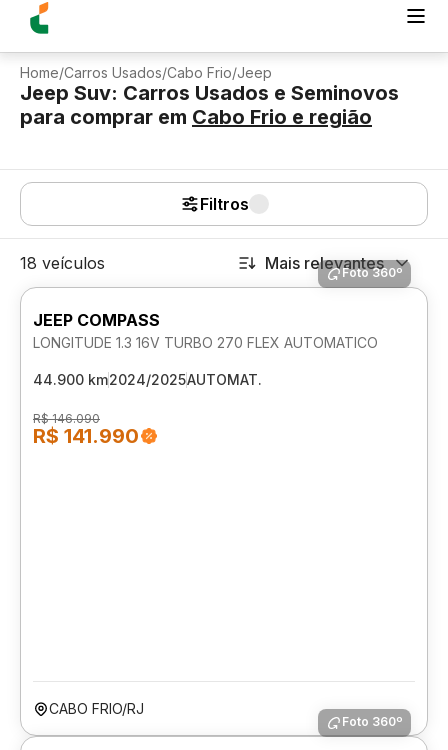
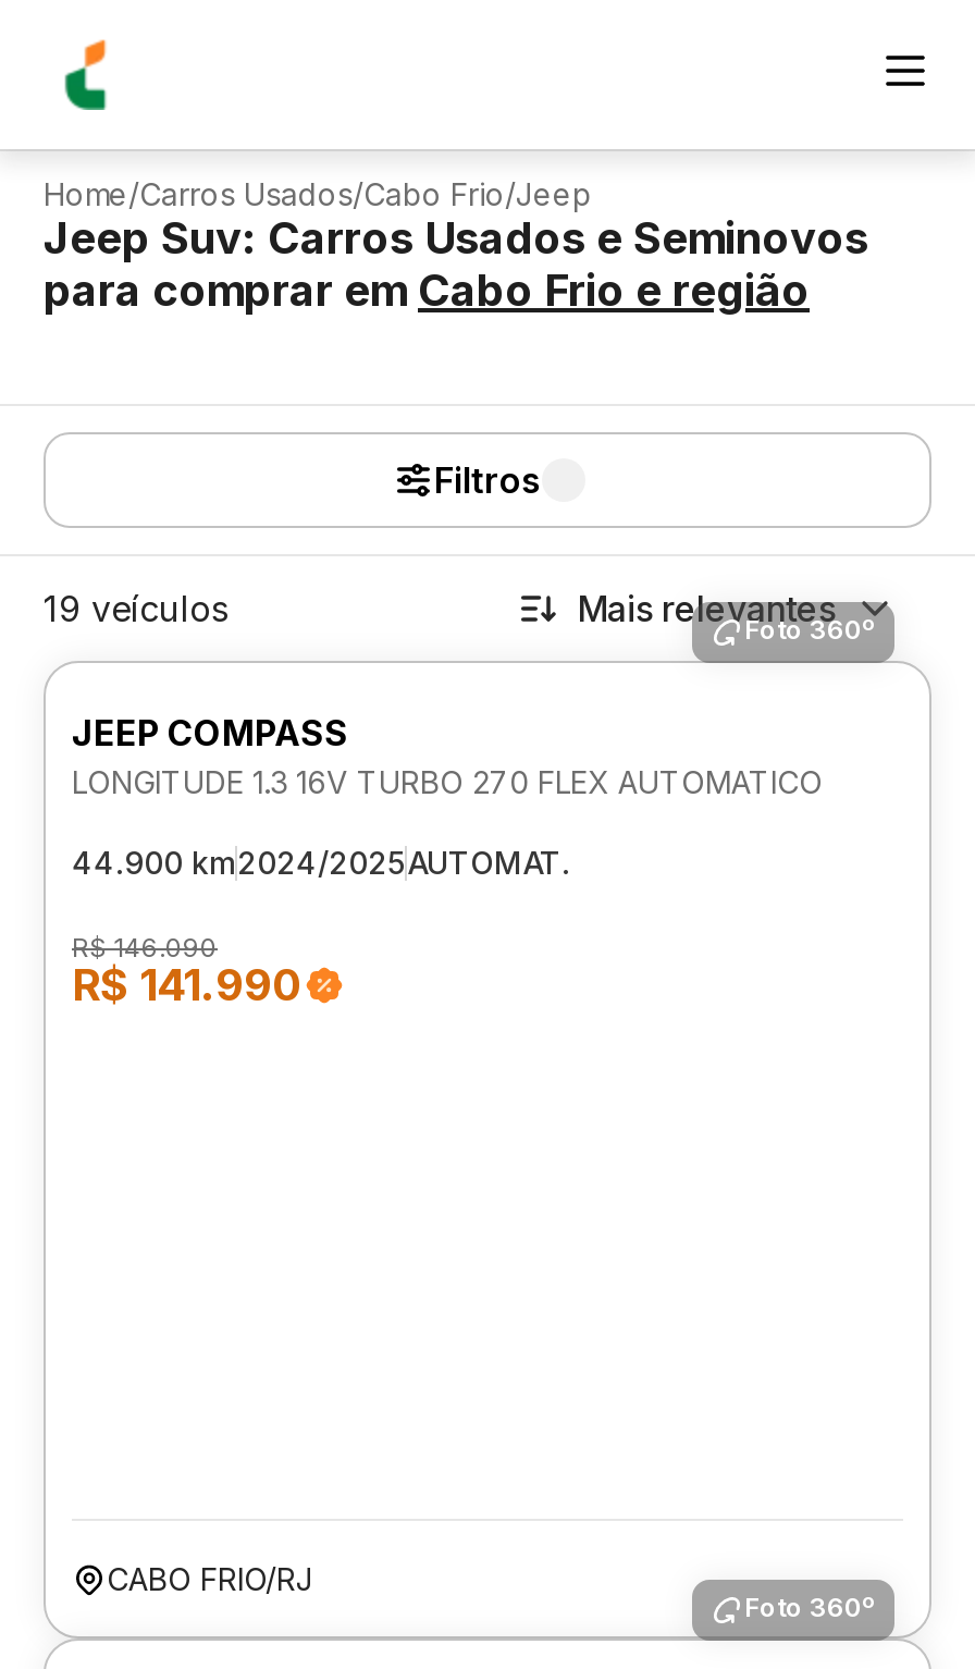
[20,253,105,273] 18 veículos -> [44,587,229,630] 19 veículos

